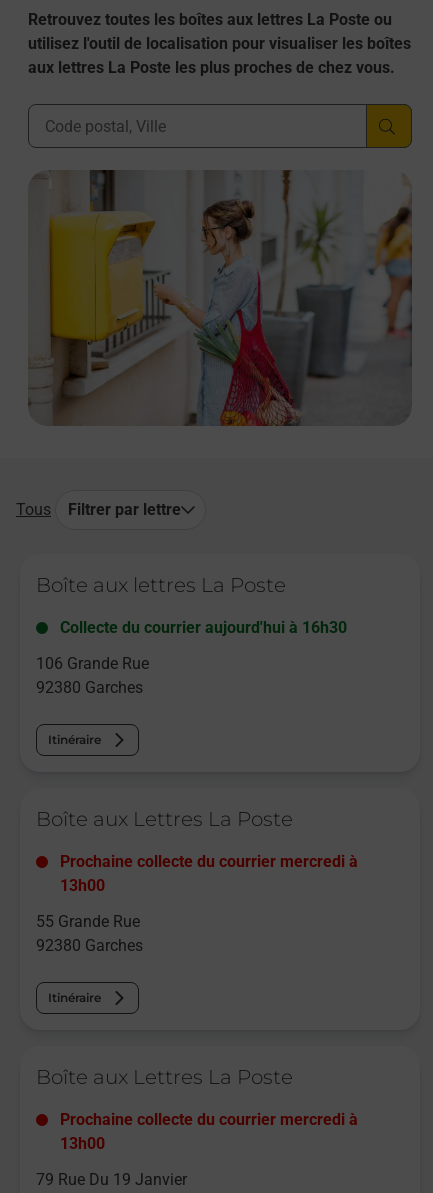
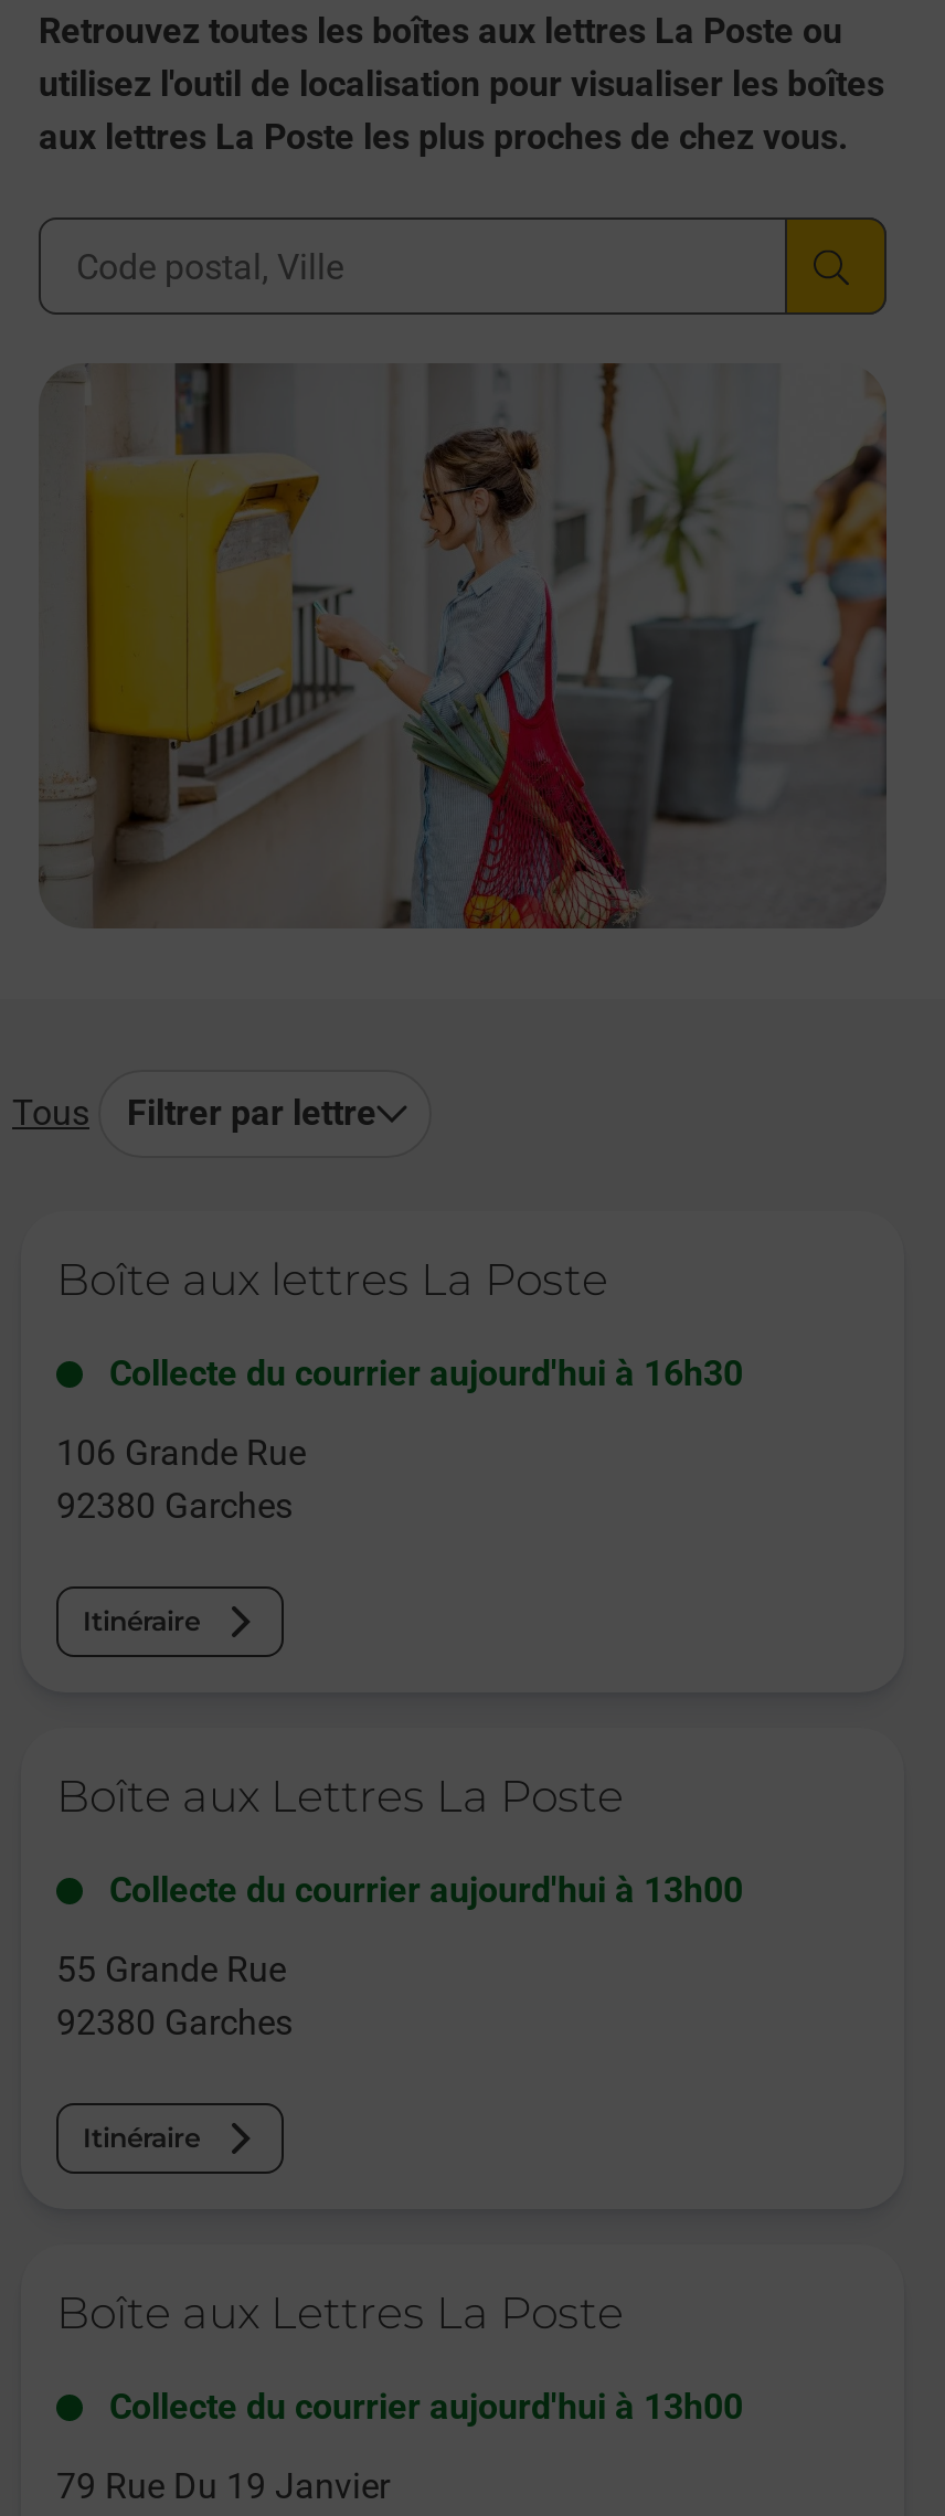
[60,852,358,895] Prochaine collecte du courrier mercredi à | 13h00 -> [109,1870,743,1912] Collecte du courrier aujourd'hui à 13h00
[60,1110,358,1153] Prochaine collecte du courrier mercredi à | 13h00 -> [109,2386,743,2428] Collecte du courrier aujourd'hui à 13h00

